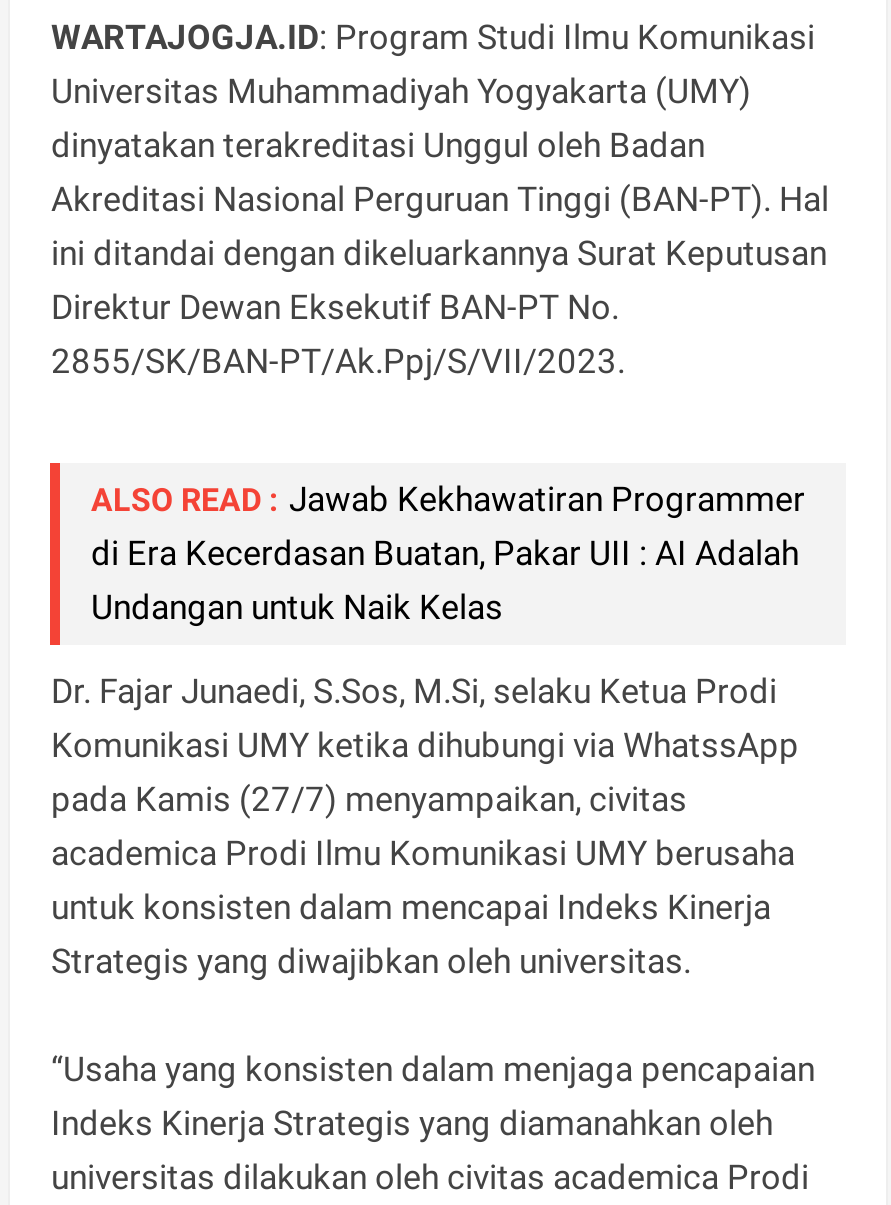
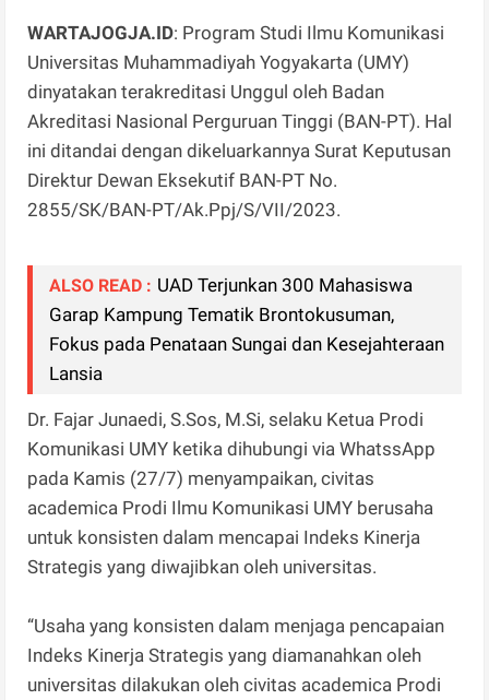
[91,480,805,628] ALSO READ : Jawab Kekhawatiran Programmer | di Era Kecerdasan Buatan, Pakar UII : AI Adalah | Undangan untuk Naik Kelas -> [50,275,445,385] ALSO READ : UAD Terjunkan 300 Mahasiswa | Garap Kampung Tematik Brontokusuman, | Fokus pada Penataan Sungai dan Kesejahteraan | Lansia

